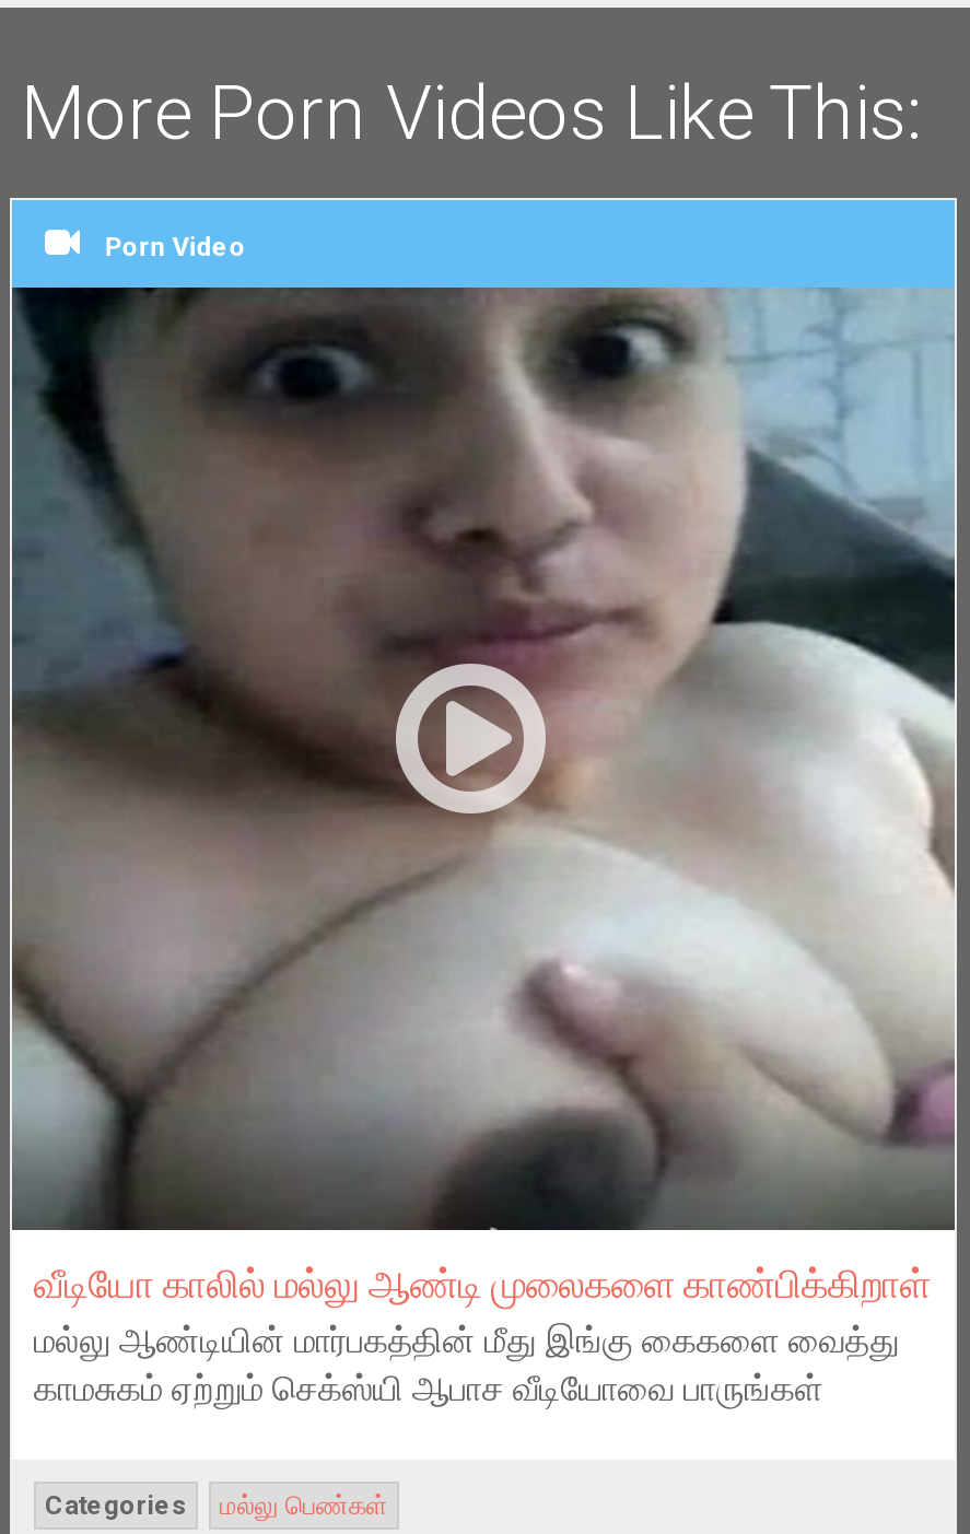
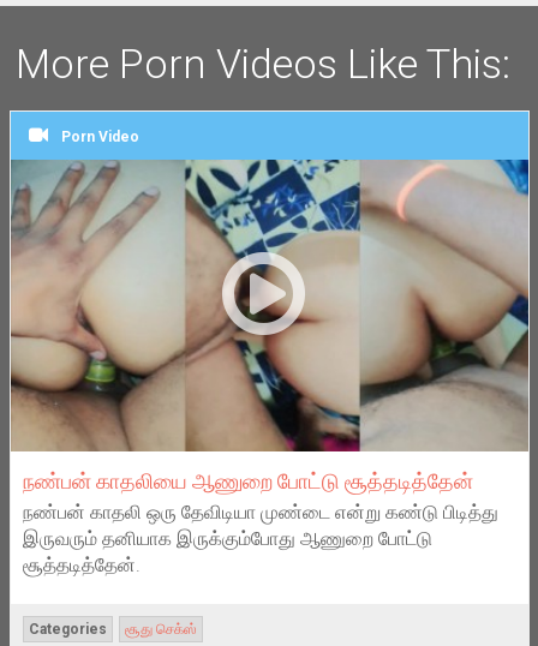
[10,285,957,1409] [image] | வீடியோ காலில் மல்லு ஆண்டி முலைகளை காண்பிக்கிறாள் | மல்லு ஆண்டியின் மார்பகத்தின் மீது இங்கு கைகளை வைத்து | காமசுகம் ஏற்றும் செக்ஸ்யி ஆபாச வீடியோவை பாருங்கள் -> [10,158,530,576] [image] | நண்பன் காதலியை ஆணுறை போட்டு சூத்தடித்தேன் | நண்பன் காதலி ஒரு தேவிடியா முண்டை என்று கண்டு பிடித்து | இருவரும் தனியாக இருக்கும்போது ஆணுறை போட்டு | சூத்தடித்தேன்.
[220,1490,388,1521] மல்லு பெண்கள் -> [125,620,197,637] சூது செக்ஸ்

